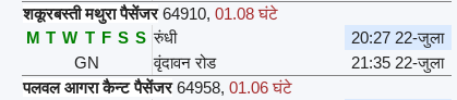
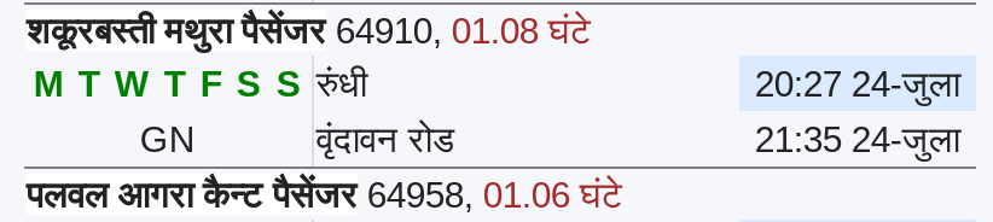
[352,28,444,47] 20:27 22-जुला -> [755,62,960,104] 20:27 24-जुला
[352,53,444,72] 21:35 22-जुला -> [755,118,960,159] 21:35 24-जुला

